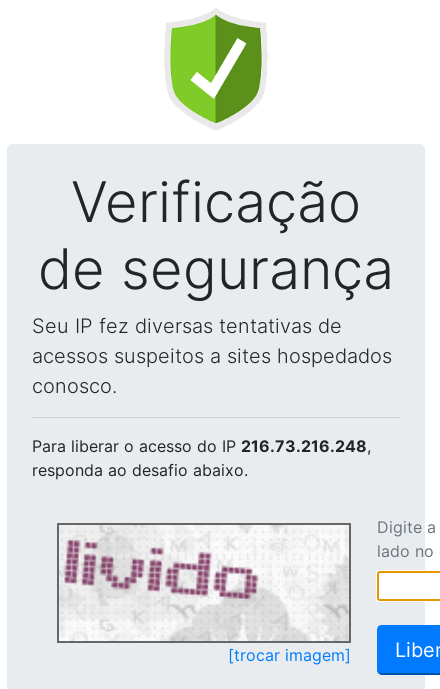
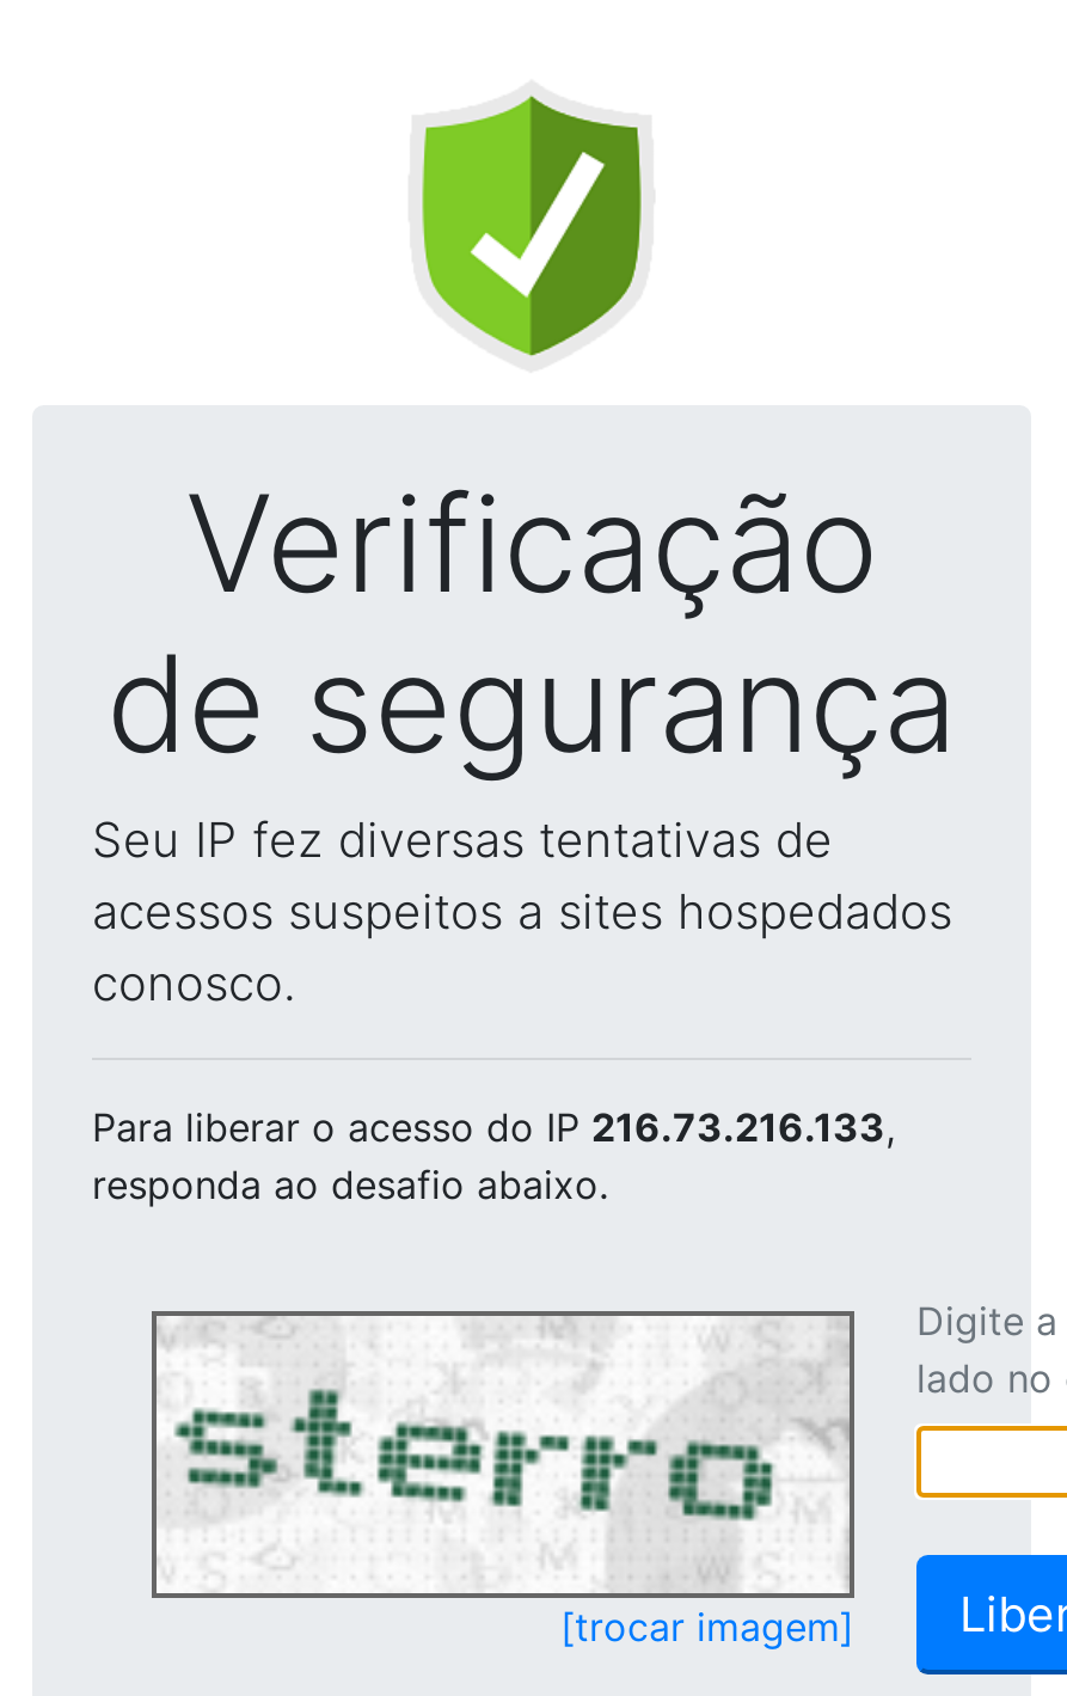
[32,436,371,456] Para liberar o acesso do IP 216.73.216.248, -> [92,1103,895,1151] Para liberar o acesso do IP 216.73.216.133,
[63,526,347,639] [image] -> [161,1321,847,1591] [image]

